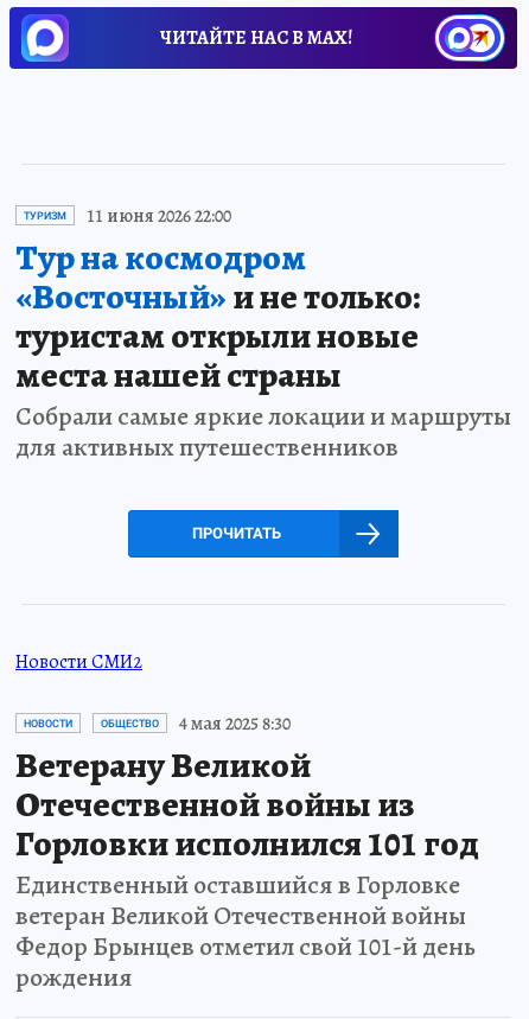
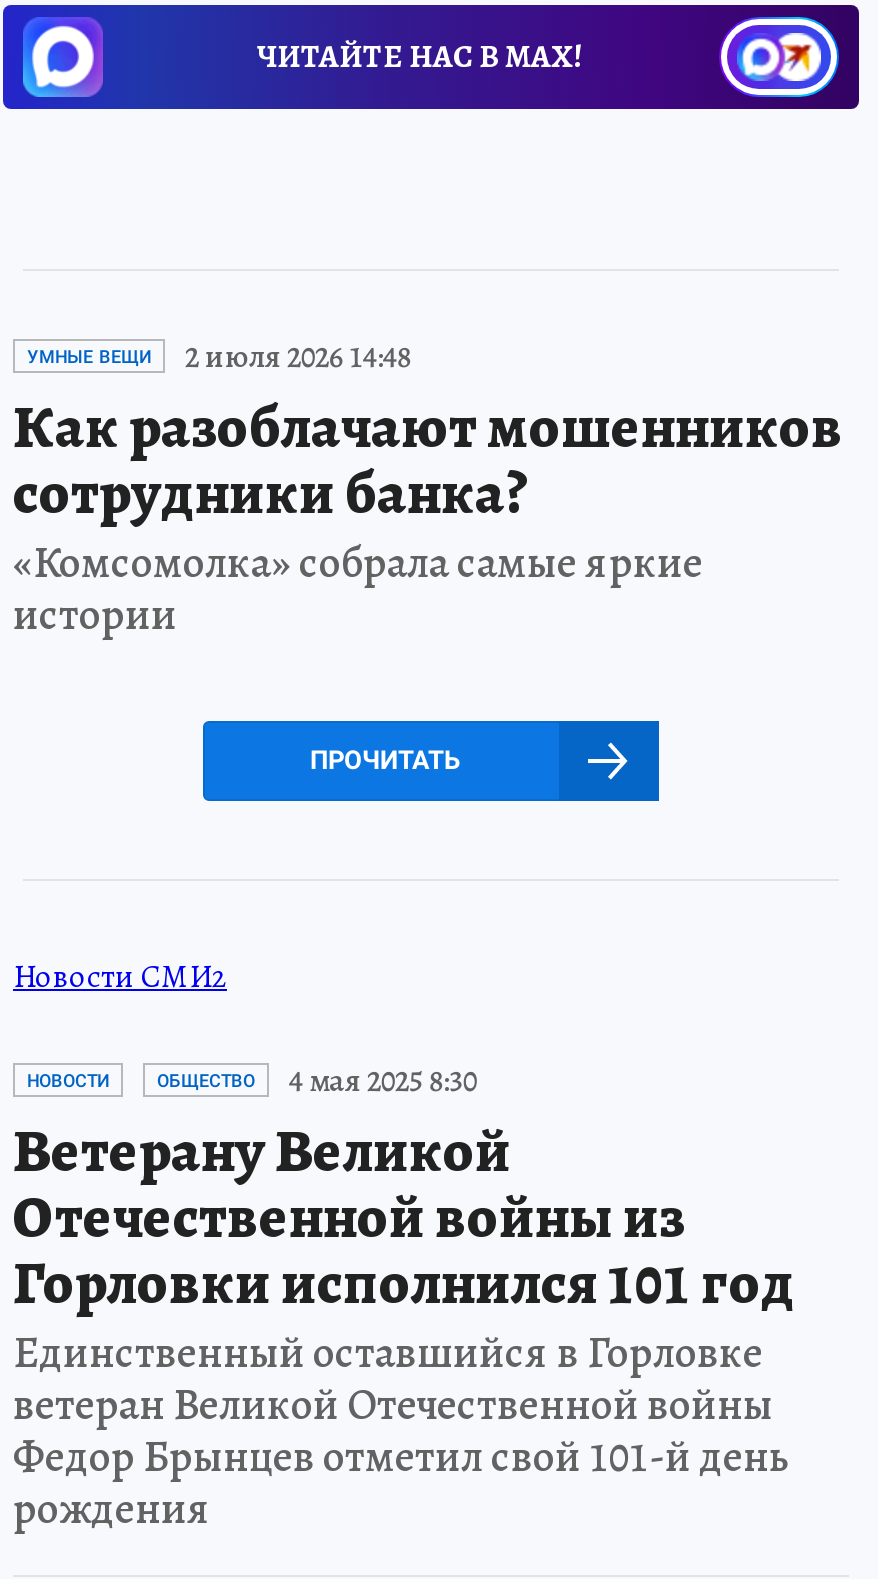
[15,202,511,465] ТУРИЗМ | 11 июня 2026 22:00 | Тур на космодром | «Восточный»и не только: | туристам открыли новые | места нашей страны | Собрали самые яркие локации и маршруты | для активных путешественников -> [13,334,843,644] УМНЫЕ ВЕЩИ | 2 июля 2026 14:48 | Как разоблачают мошенников | сотрудники банка? | «Комсомолка» собрала самые яркие | истории

